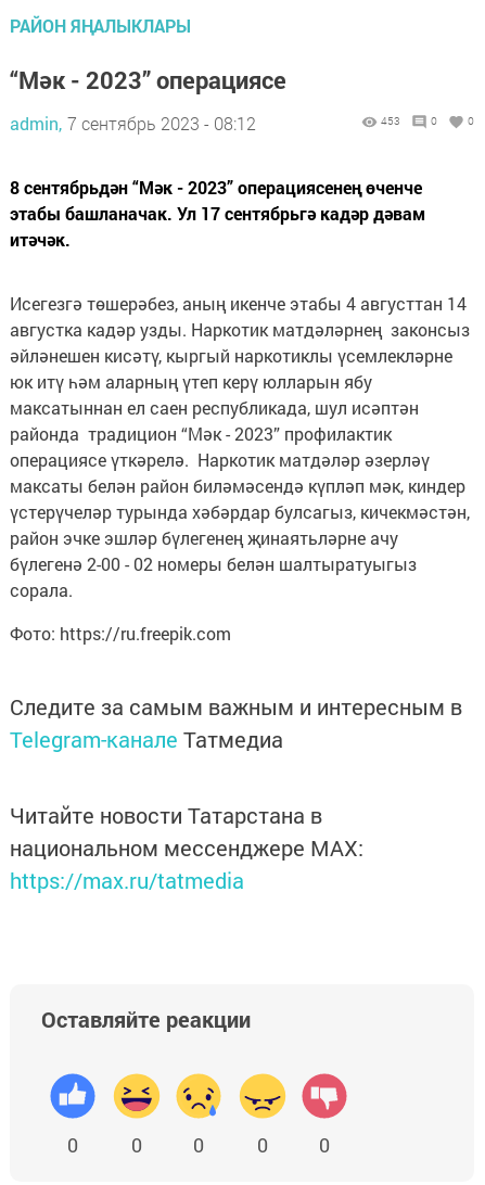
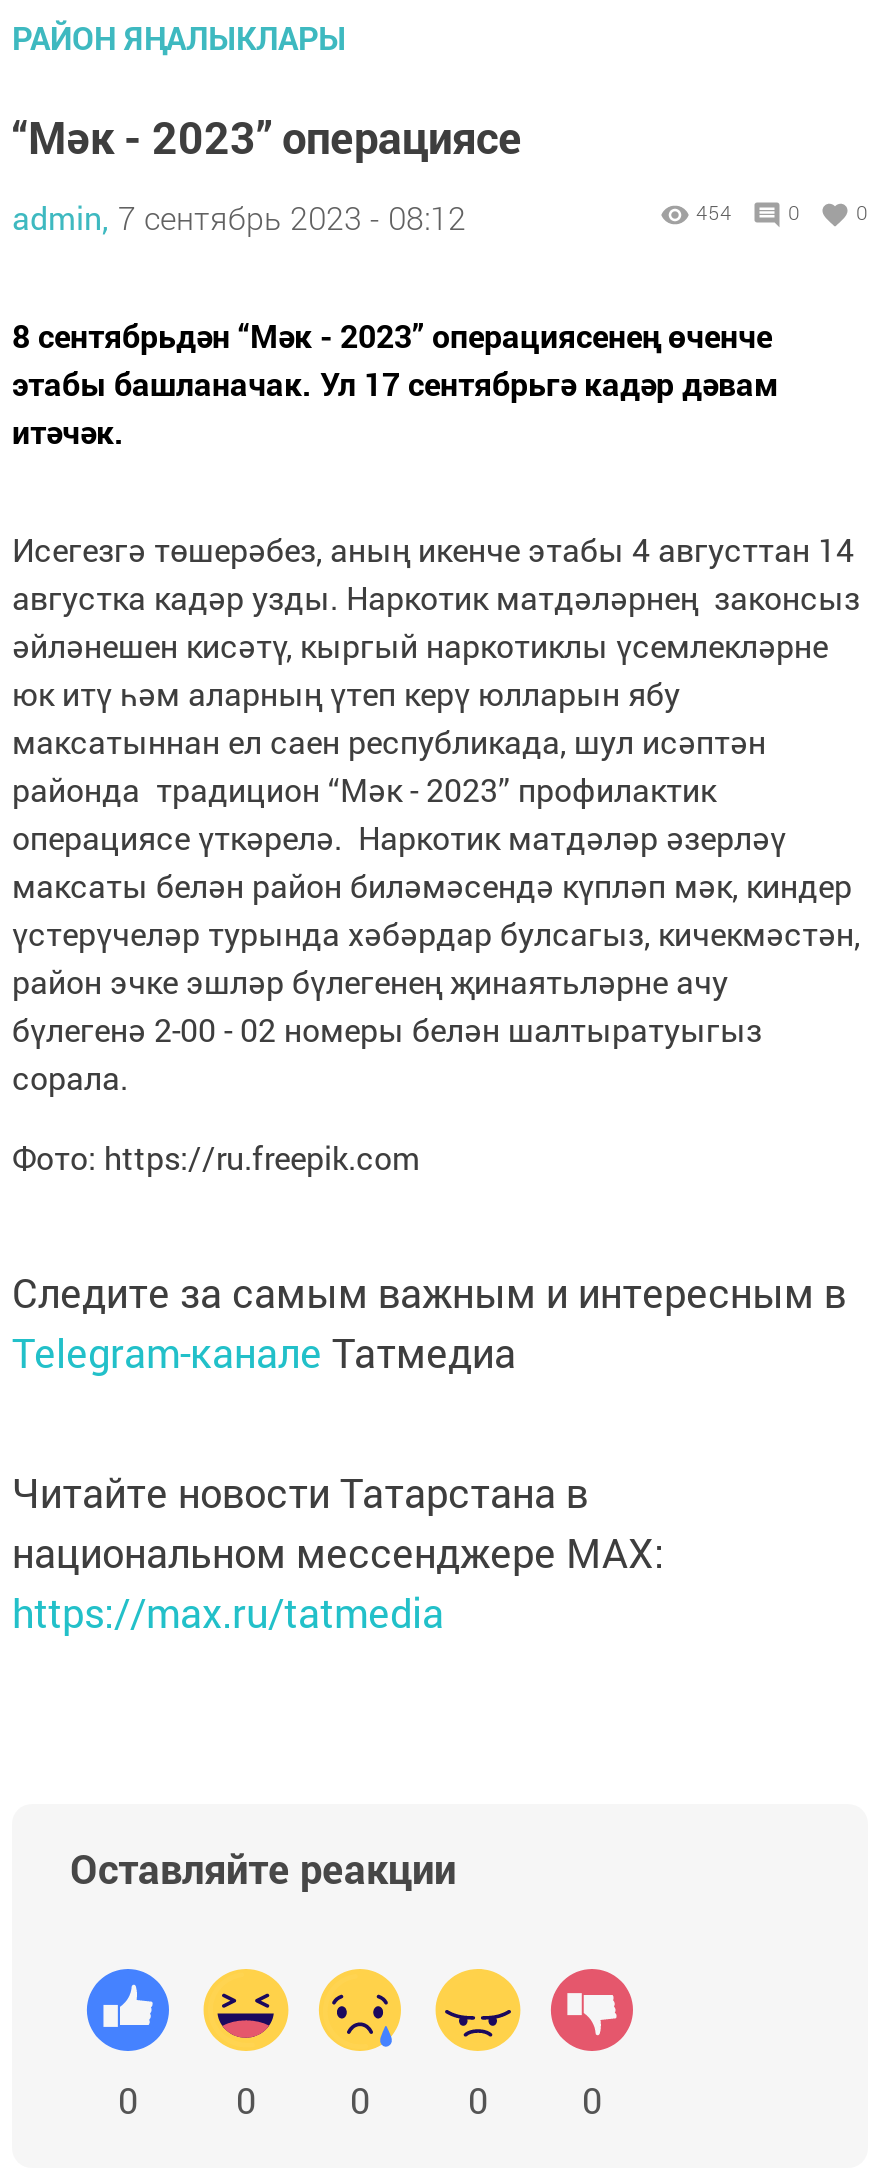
[381,114,400,128] 453 -> [696,201,732,227] 454

